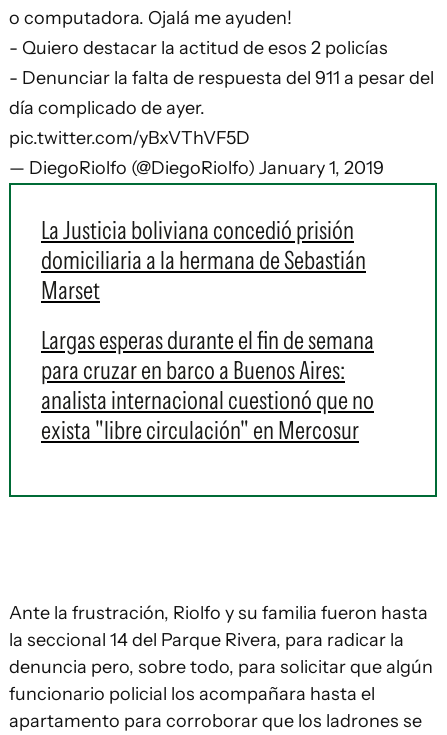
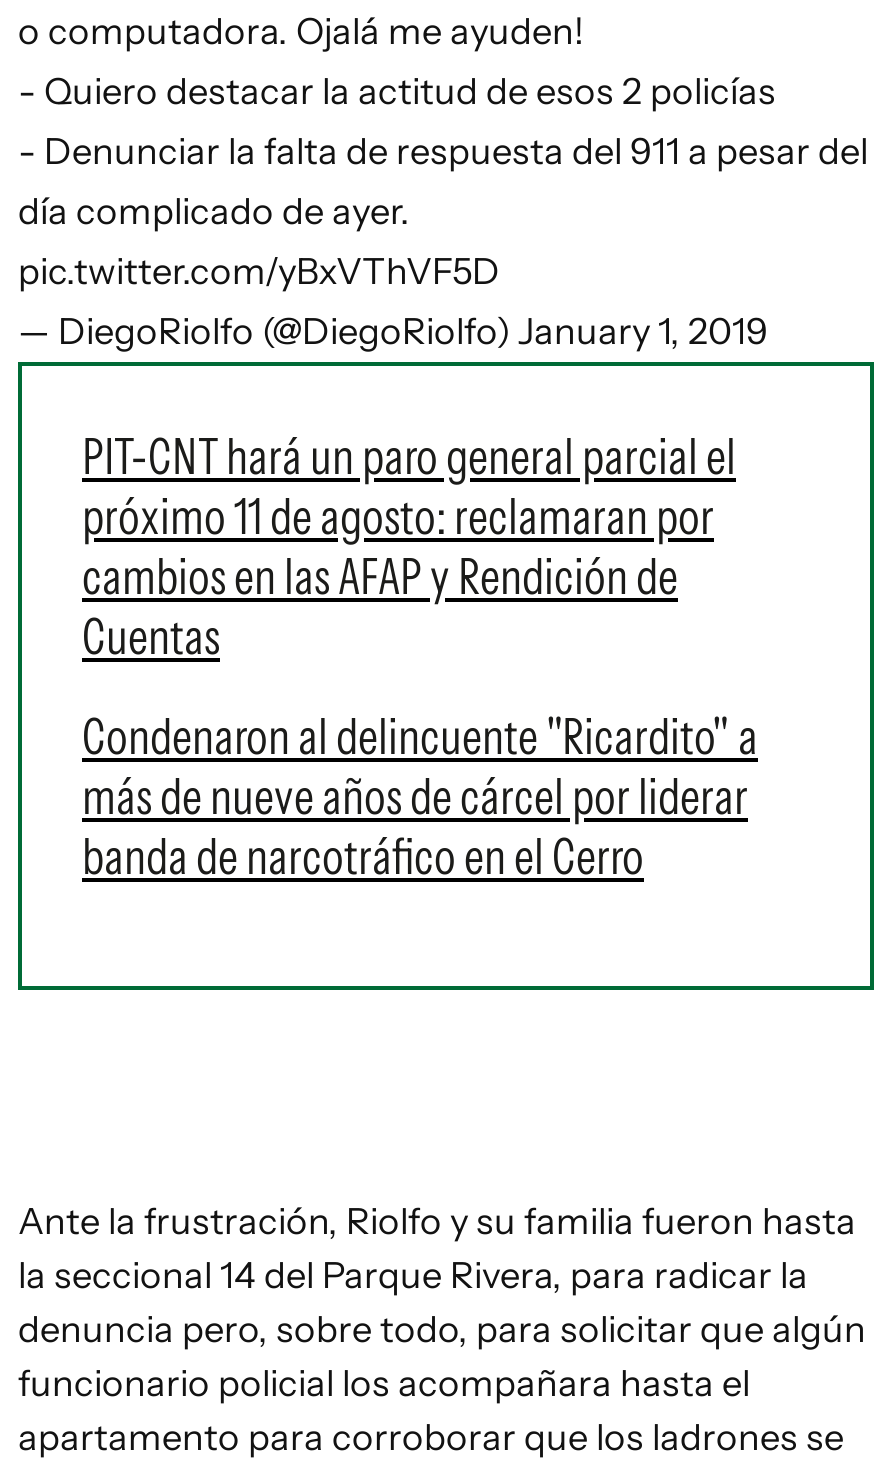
[41,215,366,305] La Justicia boliviana concedió prisión | domiciliaria a la hermana de Sebastián | Marset -> [82,425,736,665] PIT-CNT hará un paro general parcial el | próximo 11 de agosto: reclamaran por | cambios en las AFAP y Rendición de | Cuentas
[41,325,374,445] Largas esperas durante el fin de semana | para cruzar en barco a Buenos Aires: | analista internacional cuestionó que no | exista "libre circulación" en Mercosur -> [82,705,758,885] Condenaron al delincuente "Ricardito" a | más de nueve años de cárcel por liderar | banda de narcotráfico en el Cerro

